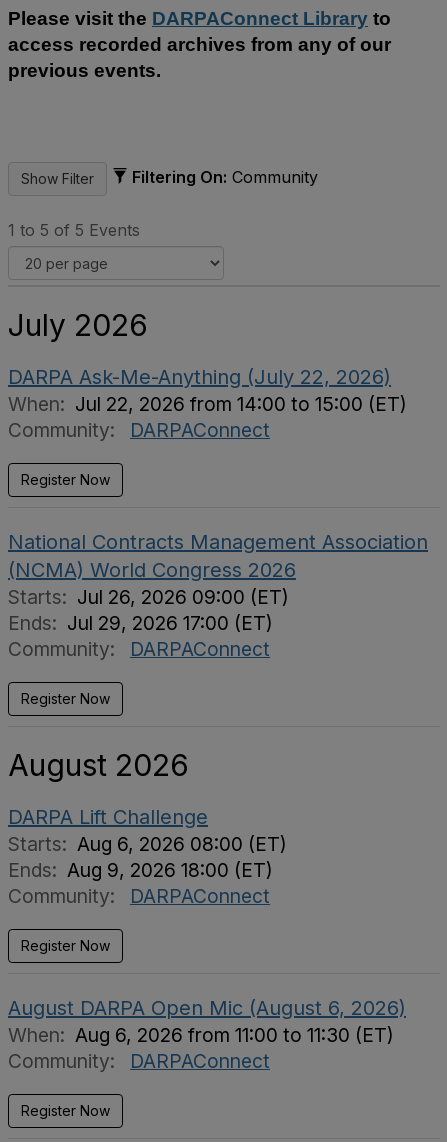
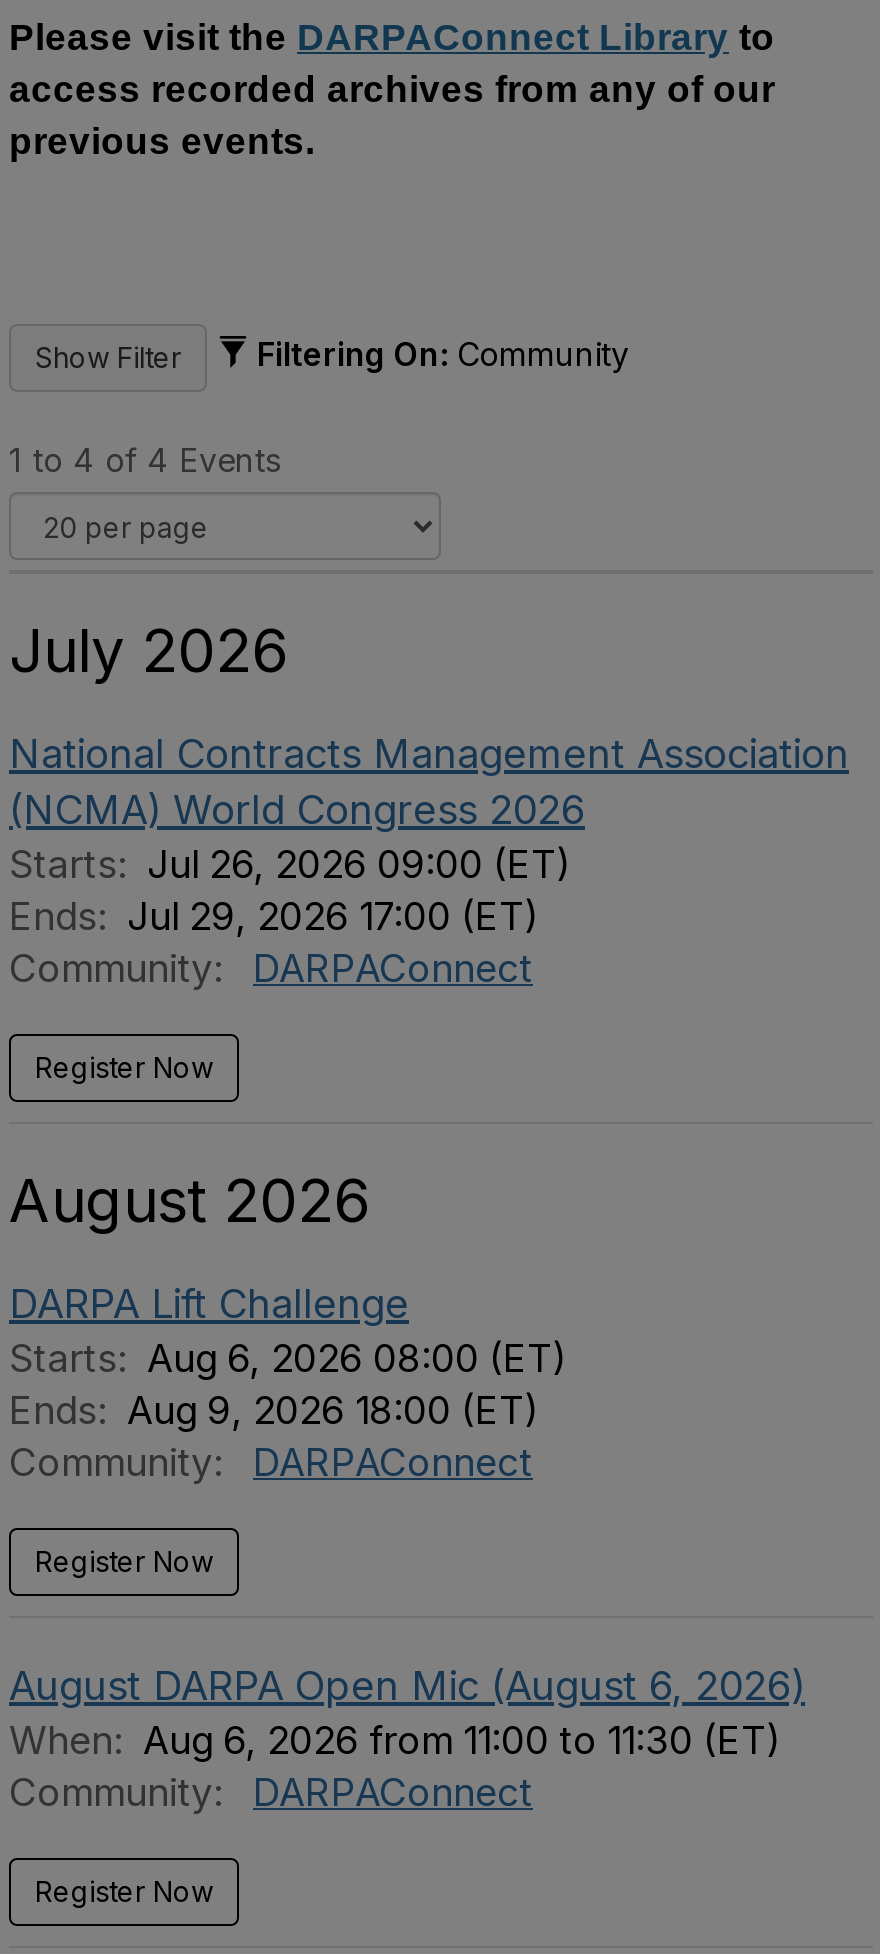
[8,220,140,240] 1 to 5 of 5 Events -> [9,440,281,480] 1 to 4 of 4 Events
[8,365,407,488] DARPA Ask-Me-Anything (July 22, 2026) | When: Jul 22, 2026 from 14:00 to 15:00 (ET) | Community: DARPAConnect | Register Now -> none

